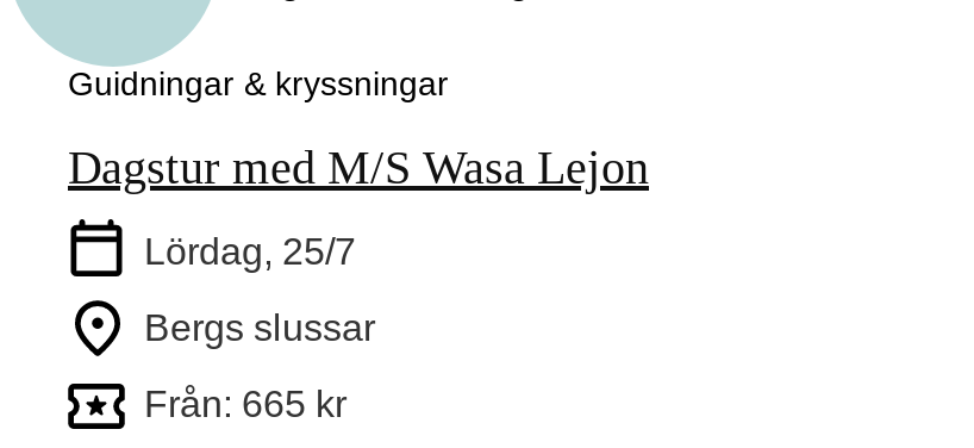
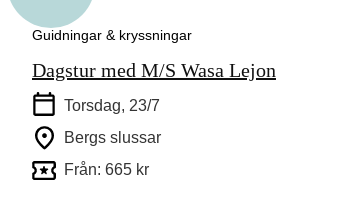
[144,231,356,272] Lördag, 25/7 -> [64,97,160,114] Torsdag, 23/7

